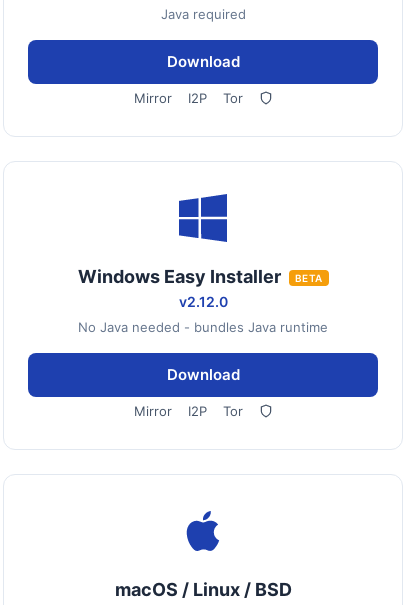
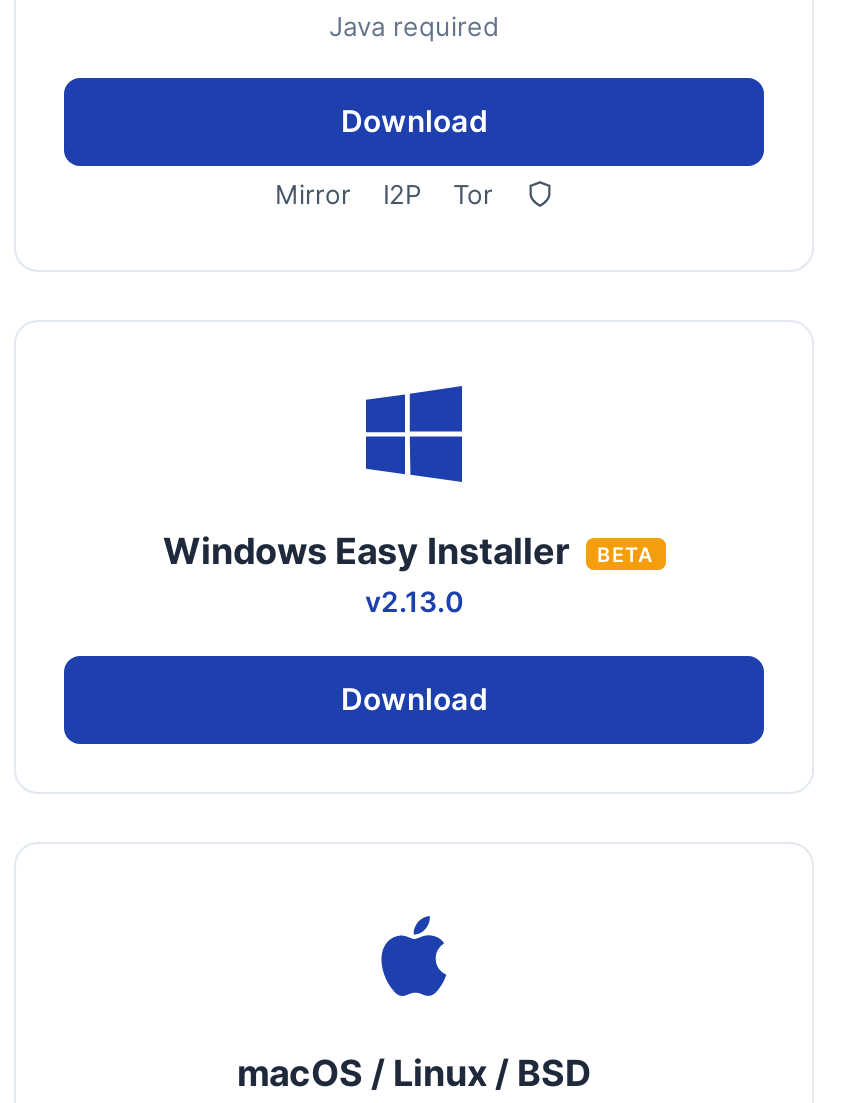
[78,293,328,335] v2.12.0 | No Java needed - bundles Java runtime -> [365,584,463,618] v2.13.0
[133,403,242,419] Mirror | I2P | Tor -> none

